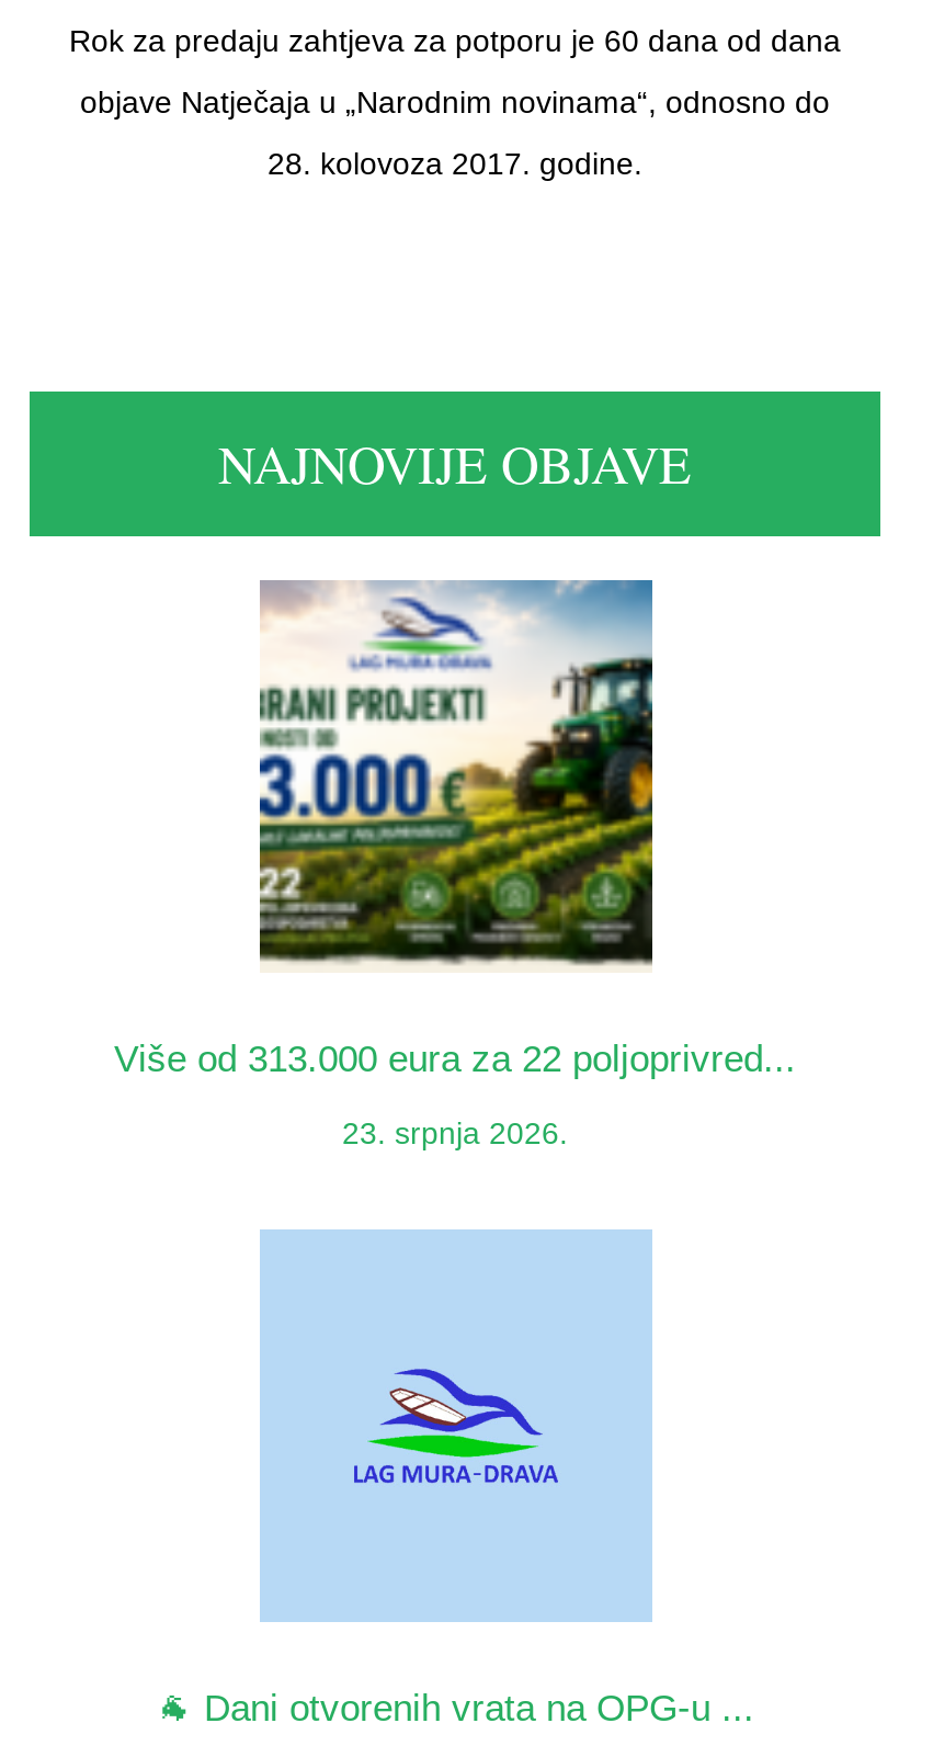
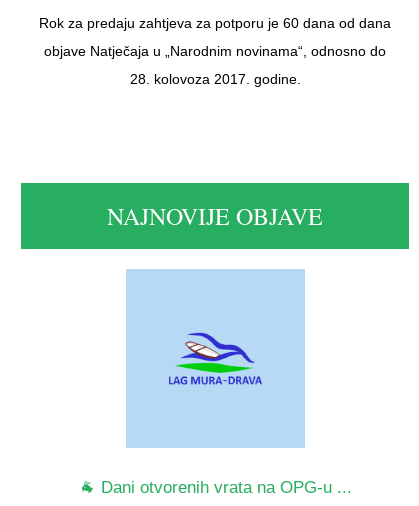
[114,580,796,1150] [image] | Više od 313.000 eura za 22 poljoprivred... | 23. srpnja 2026. -> none

